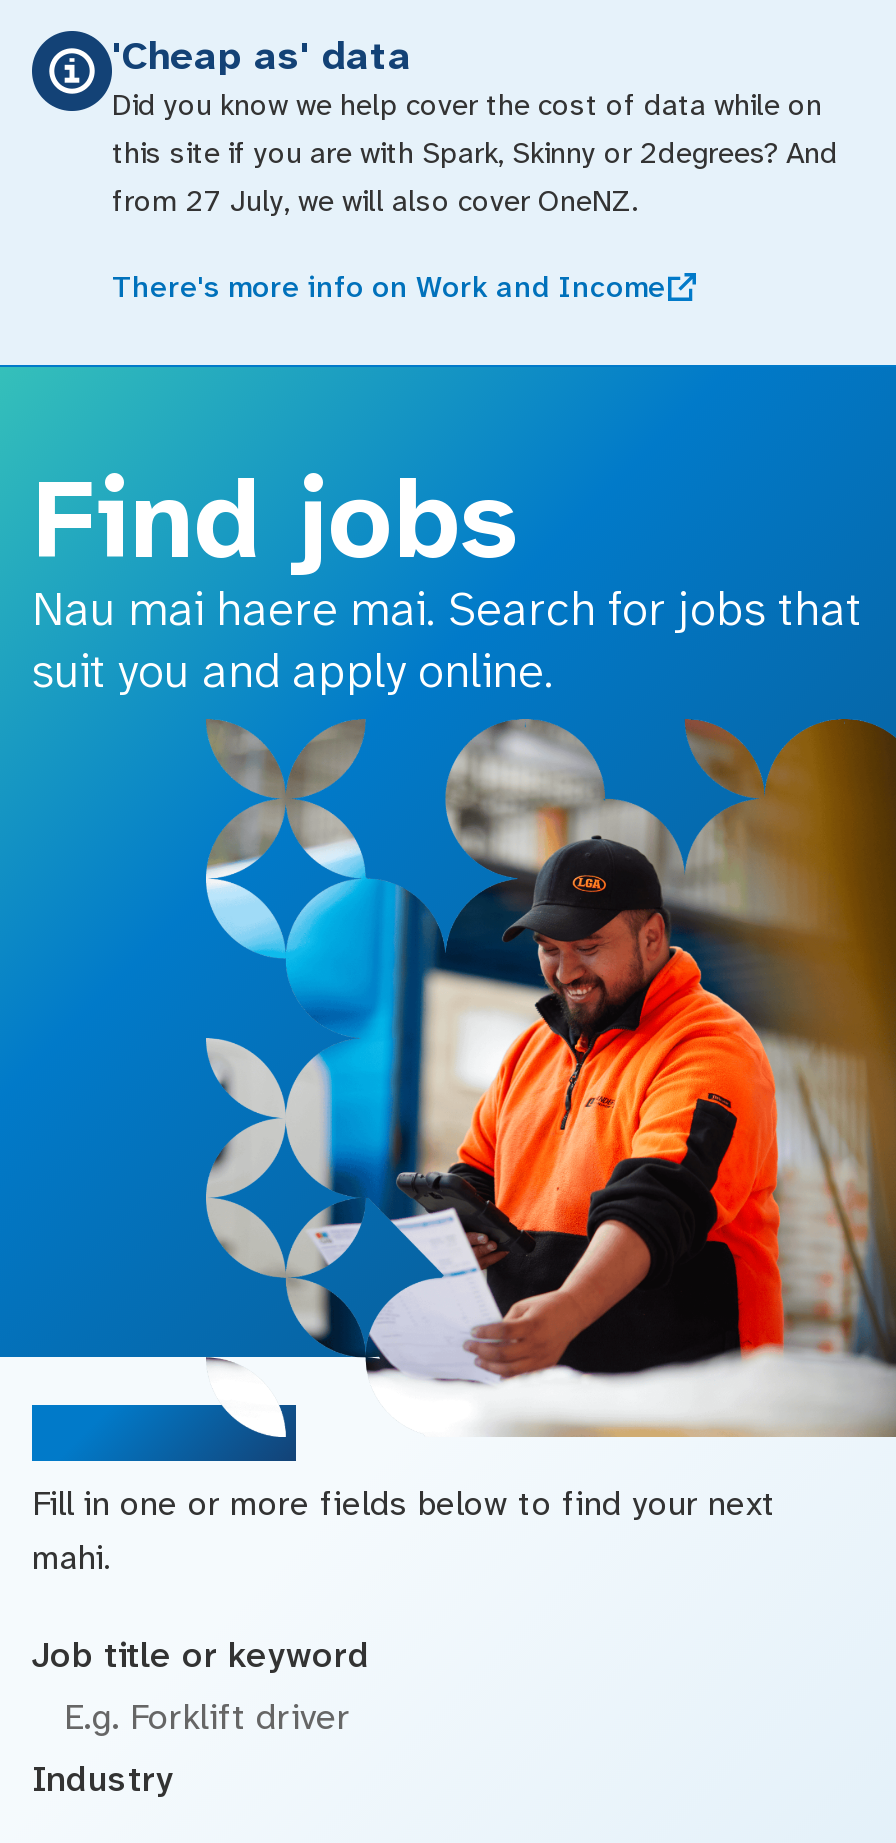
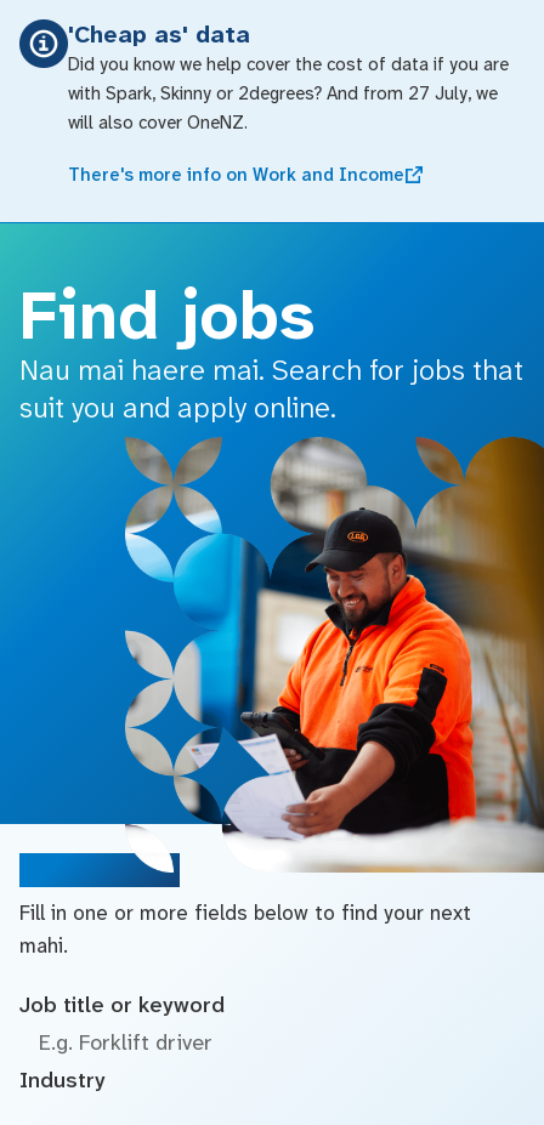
[112,85,838,221] Did you know we help cover the cost of data while on | this site if you are with Spark, Skinny or 2degrees? And | from 27 July, we will also cover OneNZ. -> [68,52,509,135] Did you know we help cover the cost of data if you are | with Spark, Skinny or 2degrees? And from 27 July, we | will also cover OneNZ.

